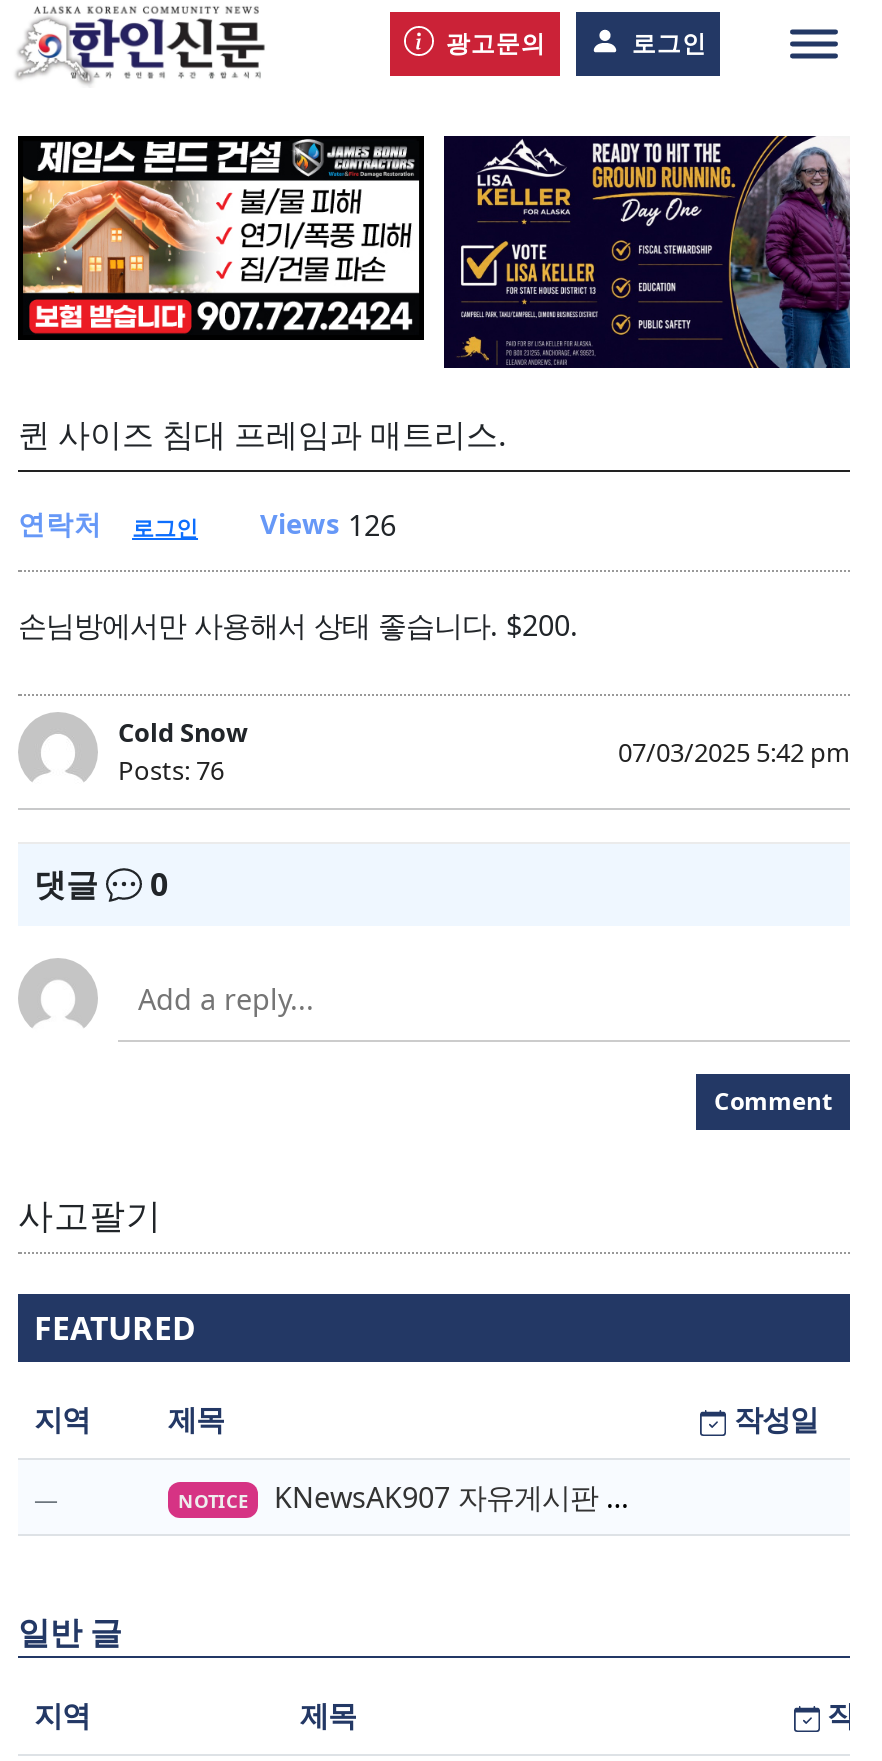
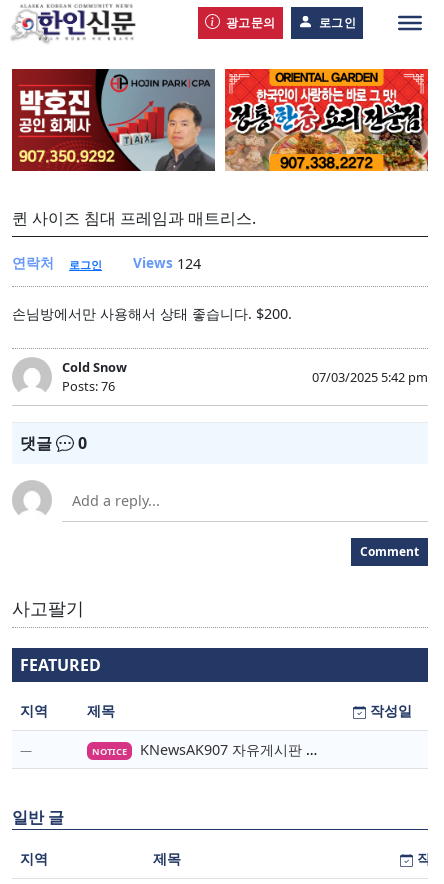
[16,134,426,342] [image] -> [11,68,216,172] [image]
[442,134,852,370] [image] -> [224,68,429,185] [image]
[260,505,396,545] Views 126 -> [133,253,201,273] Views 124

